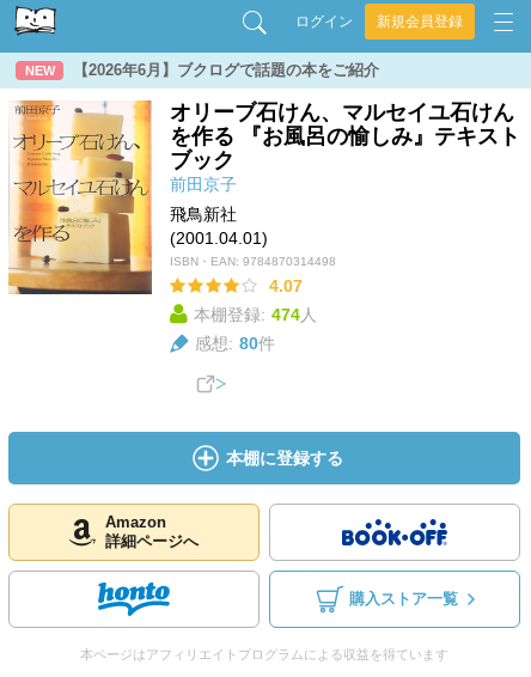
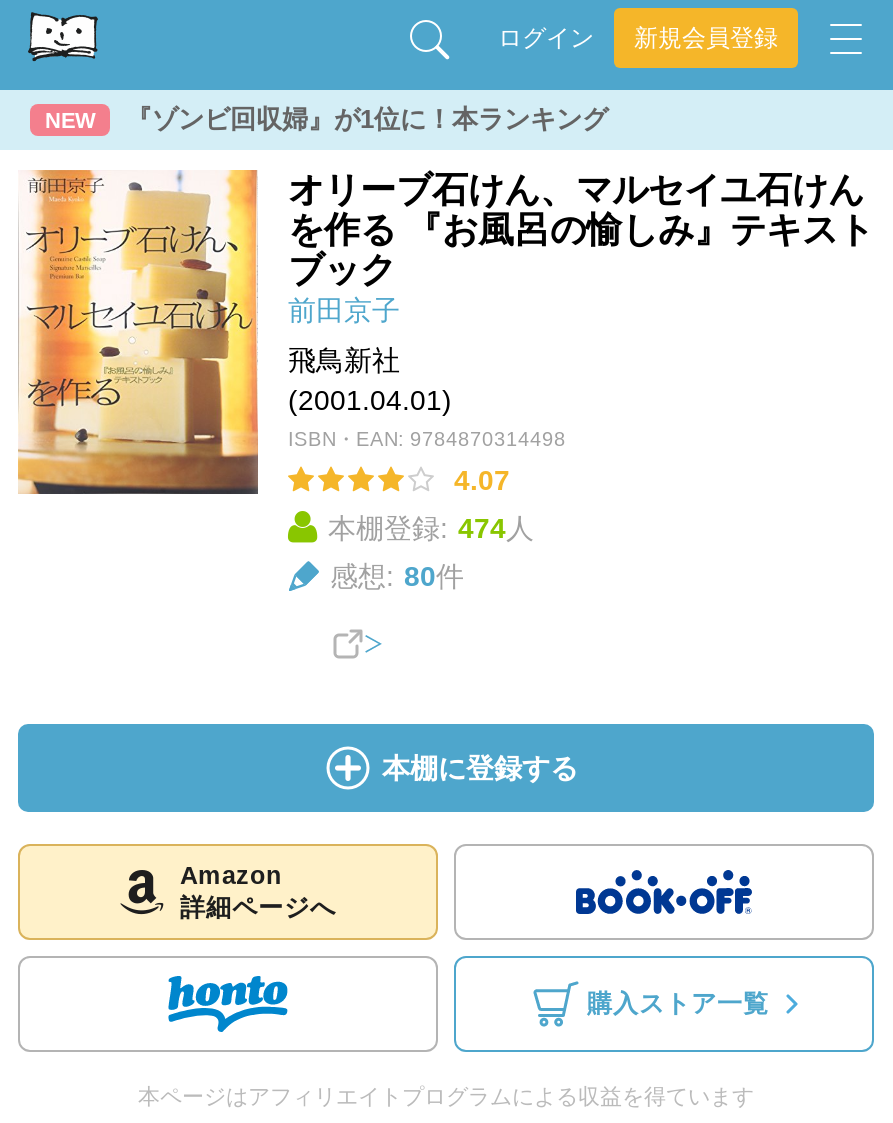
[73,61,379,79] 【2026年6月】ブクログで話題の本をご紹介 -> [126,104,608,134] 『ゾンビ回収婦』が1位に！本ランキング

